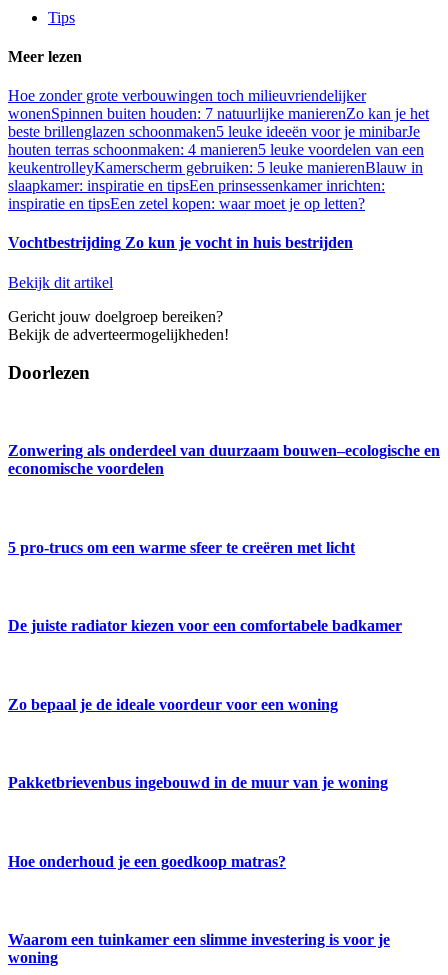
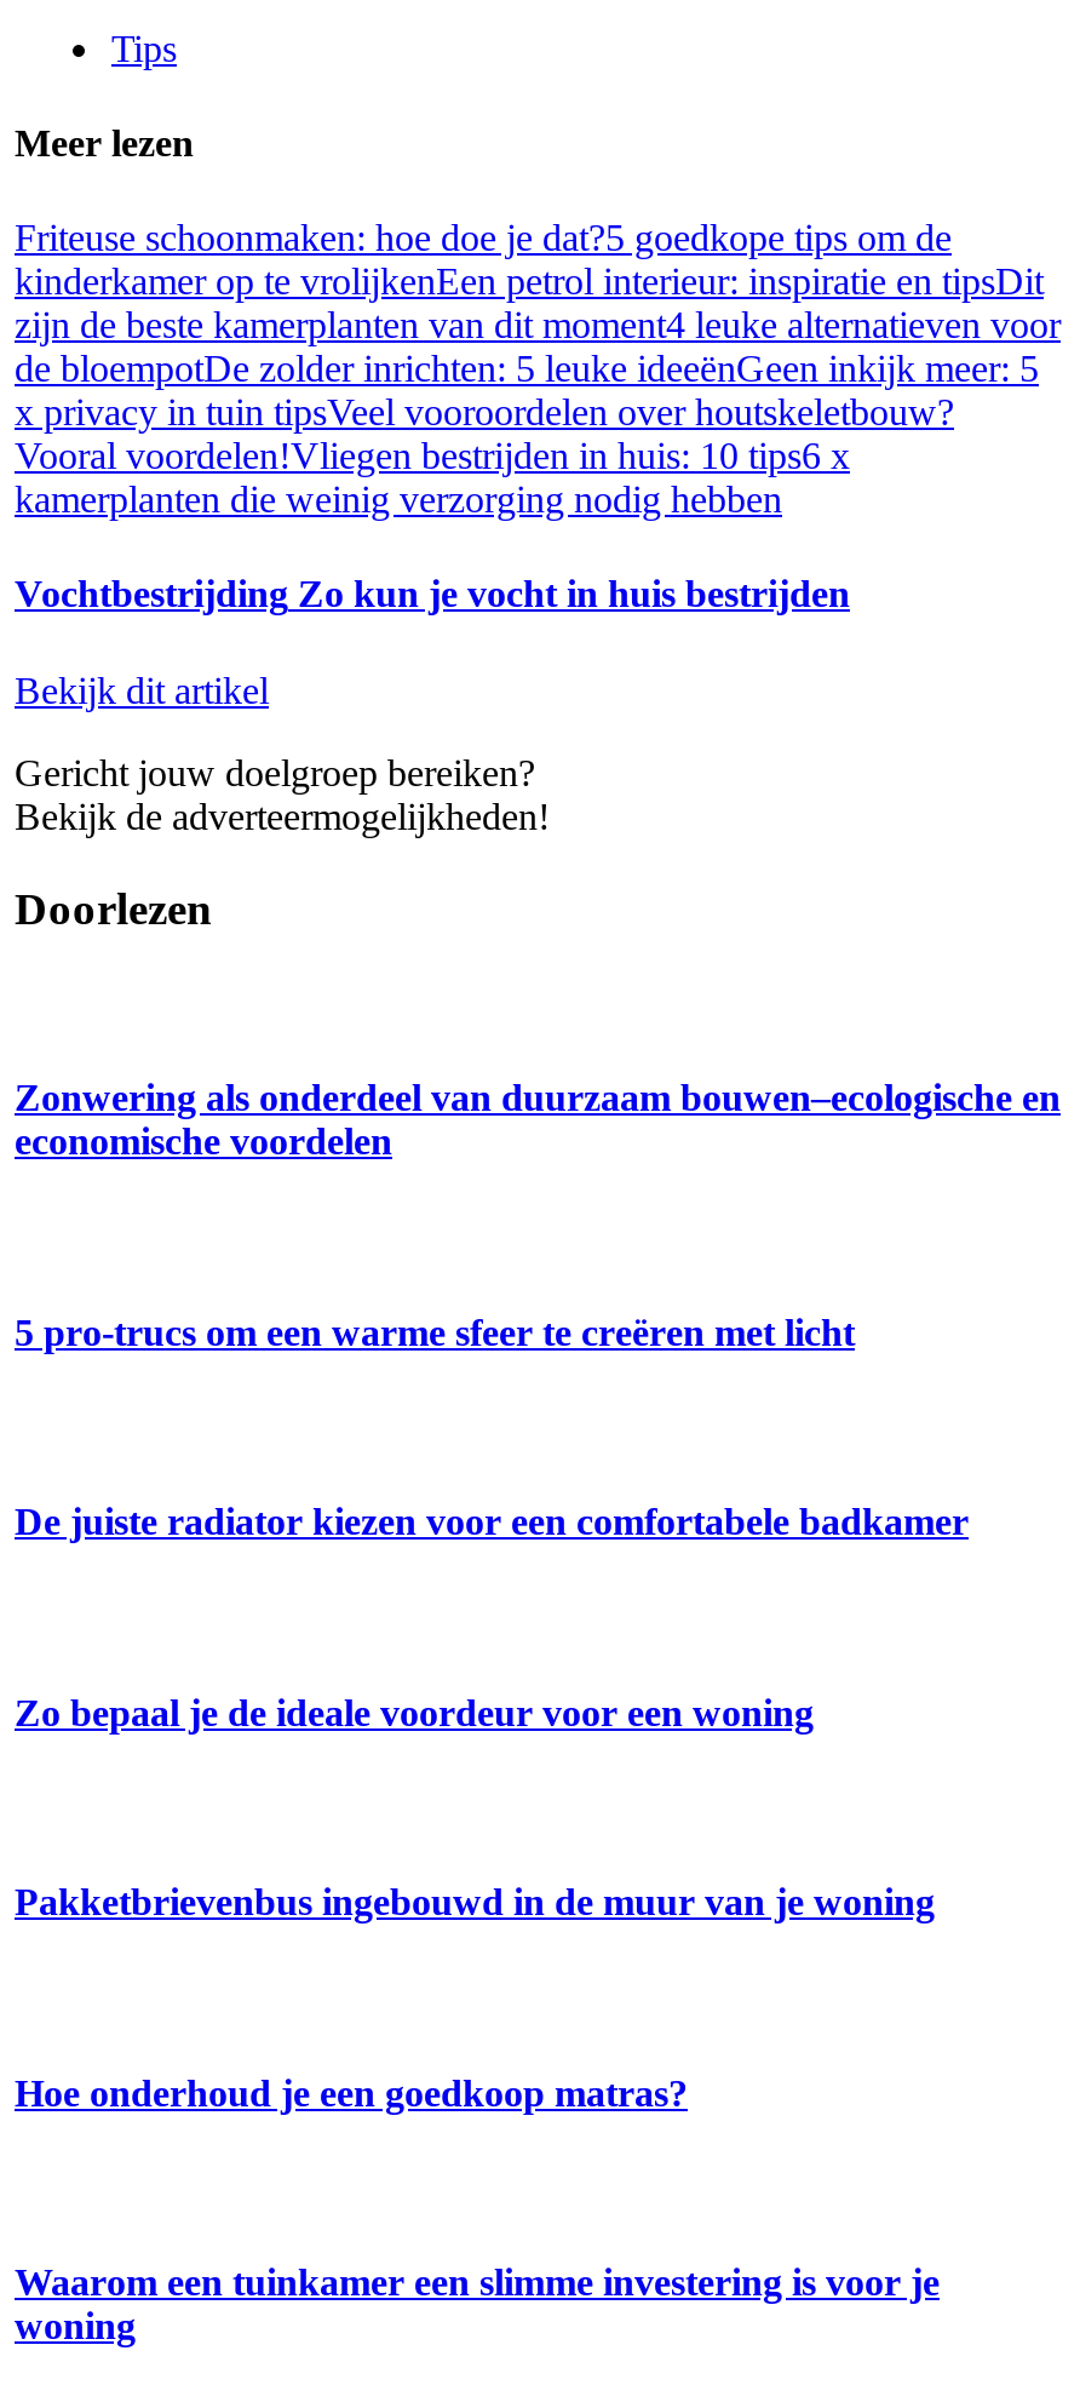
[8,87,429,212] Hoe zonder grote verbouwingen toch milieuvriendelijker | wonenSpinnen buiten houden: 7 natuurlijke manierenZo kan je het | beste brillenglazen schoonmaken5 leuke ideeën voor je minibarJe | houten terras schoonmaken: 4 manieren5 leuke voordelen van een | keukentrolleyKamerscherm gebruiken: 5 leuke manierenBlauw in | slaapkamer: inspiratie en tipsEen prinsessenkamer inrichten: | inspiratie en tipsEen zetel kopen: waar moet je op letten? -> [15,217,1061,520] Friteuse schoonmaken: hoe doe je dat?5 goedkope tips om de | kinderkamer op te vrolijkenEen petrol interieur: inspiratie en tipsDit | zijn de beste kamerplanten van dit moment4 leuke alternatieven voor | de bloempotDe zolder inrichten: 5 leuke ideeënGeen inkijk meer: 5 | x privacy in tuin tipsVeel vooroordelen over houtskeletbouw? | Vooral voordelen!Vliegen bestrijden in huis: 10 tips6 x | kamerplanten die weinig verzorging nodig hebben

